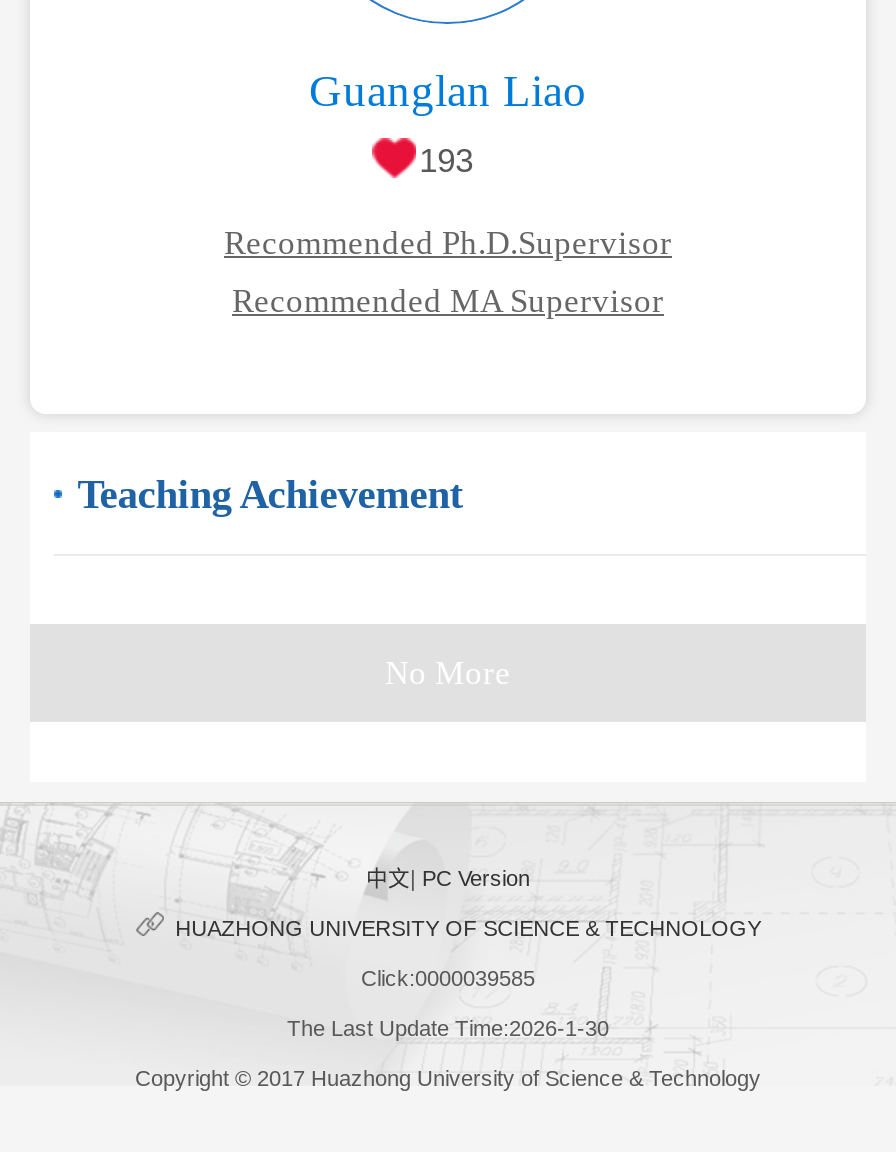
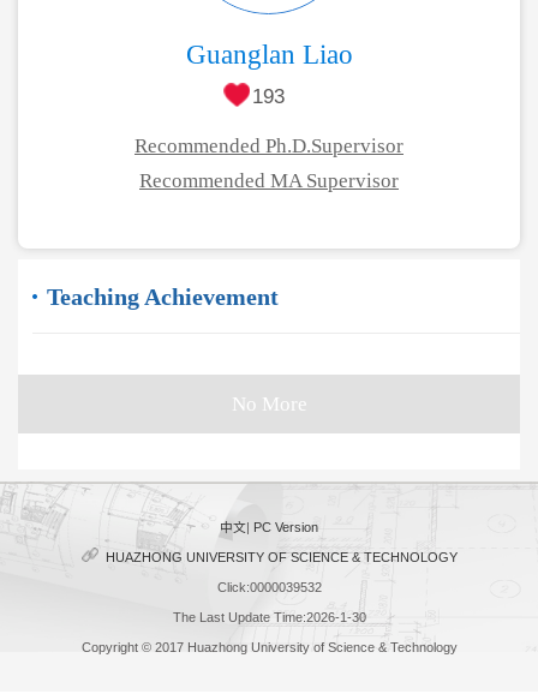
[361,966,535,990] Click:0000039585 -> [217,580,321,595] Click:0000039532

